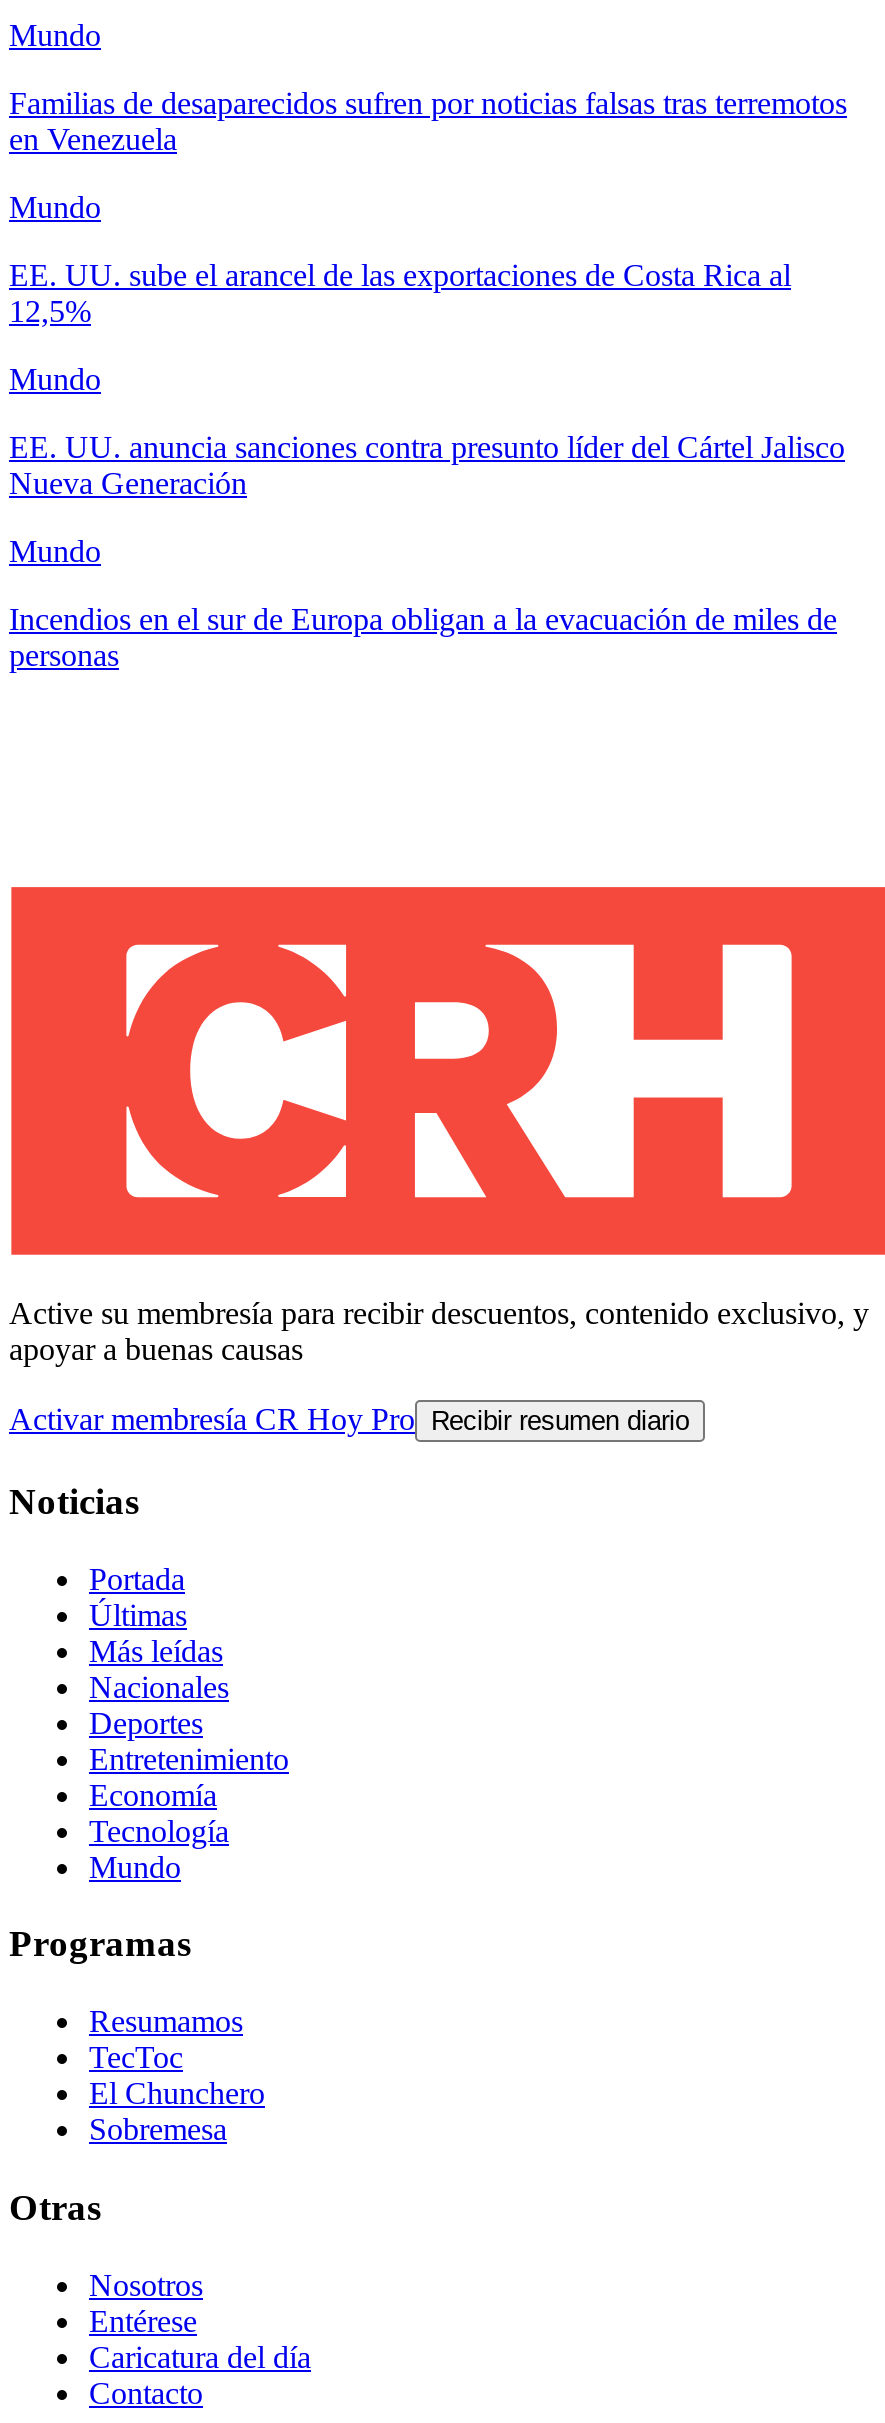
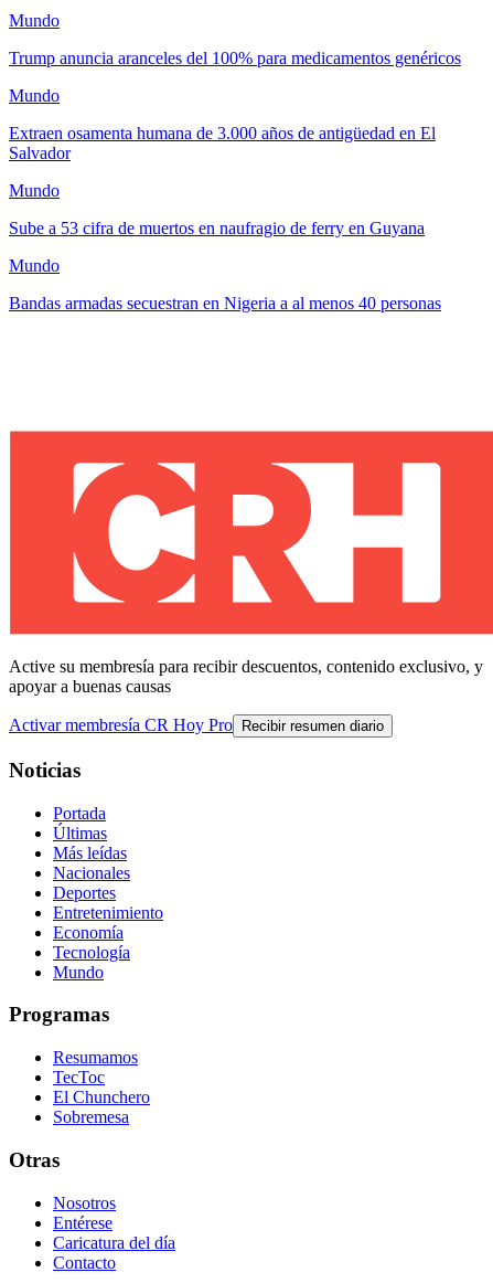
[9,86,847,156] Familias de desaparecidos sufren por noticias falsas tras terremotos | en Venezuela -> [9,49,461,68] Trump anuncia aranceles del 100% para medicamentos genéricos
[9,258,791,328] EE. UU. sube el arancel de las exportaciones de Costa Rica al | 12,5% -> [9,124,436,163] Extraen osamenta humana de 3.000 años de antigüedad en El | Salvador
[9,430,845,500] EE. UU. anuncia sanciones contra presunto líder del Cártel Jalisco | Nueva Generación -> [9,219,425,238] Sube a 53 cifra de muertos en naufragio de ferry en Guyana
[9,602,837,672] Incendios en el sur de Europa obligan a la evacuación de miles de | personas -> [9,294,441,313] Bandas armadas secuestran en Nigeria a al menos 40 personas

